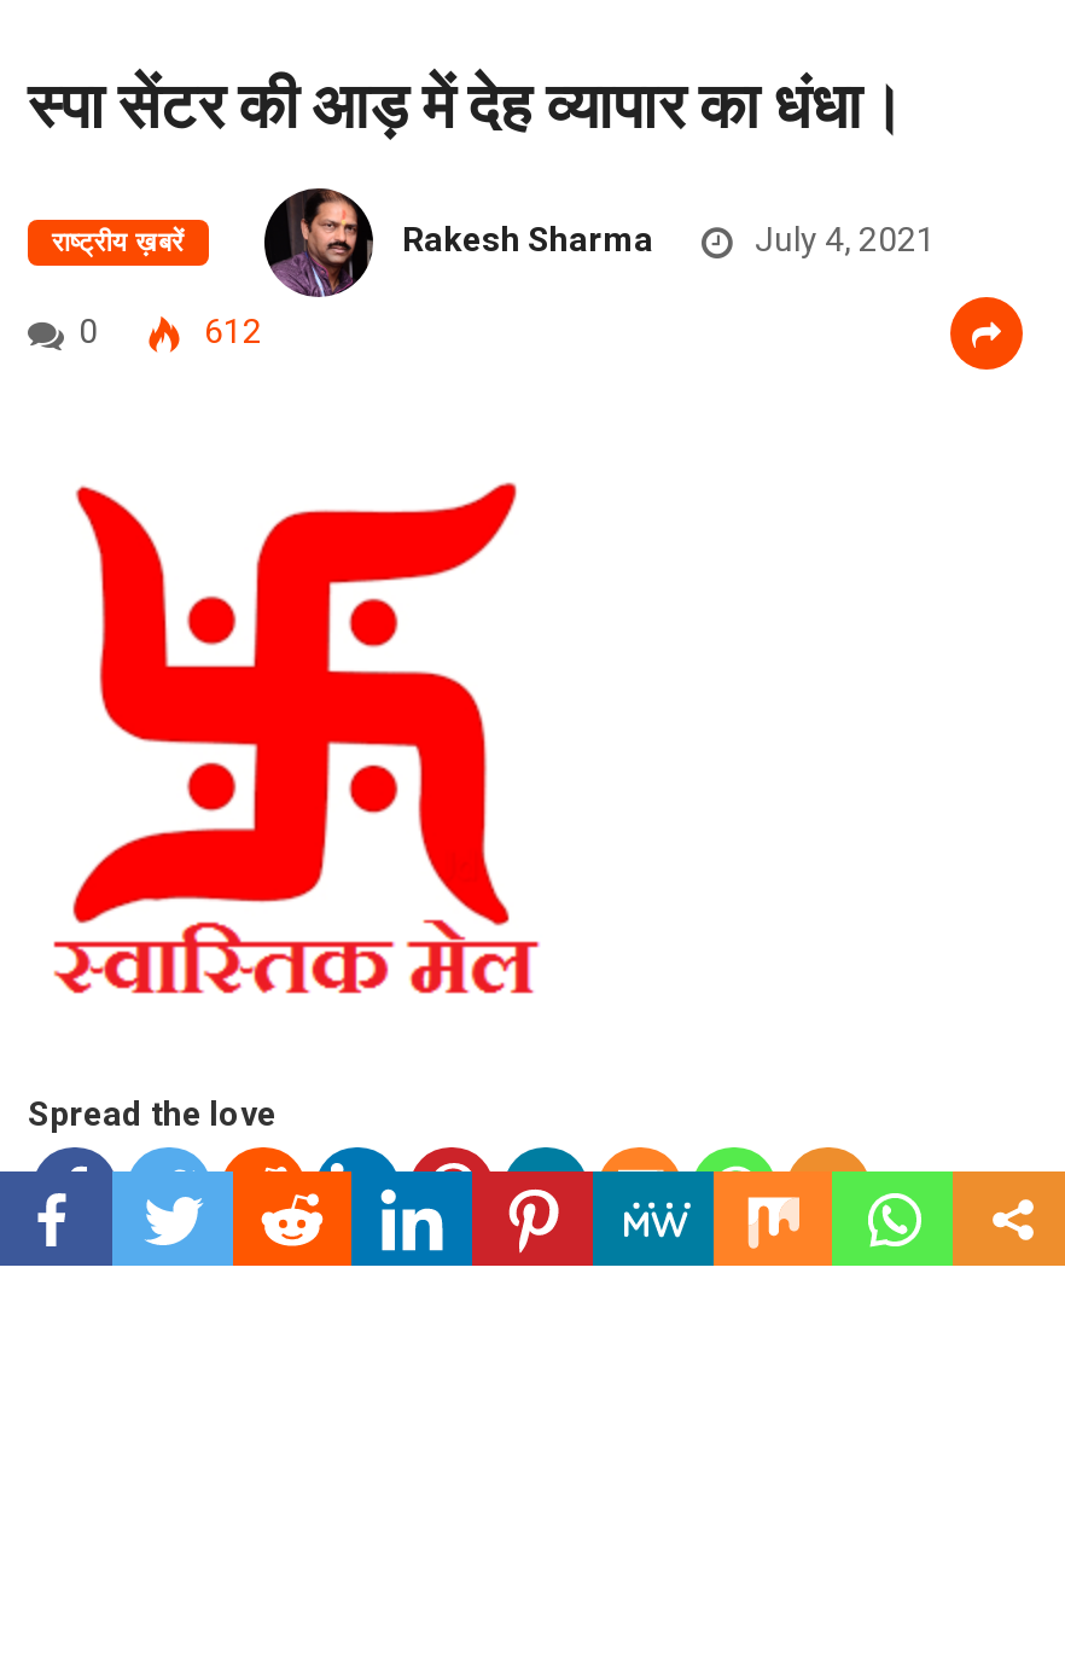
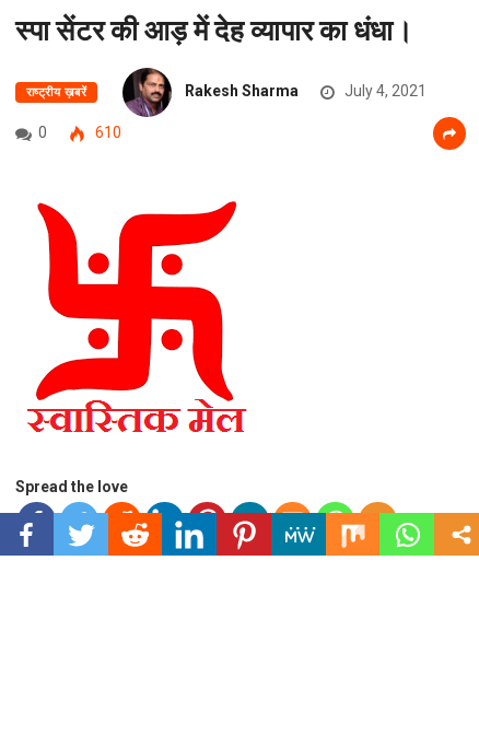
[197,311,262,350] 612 -> [92,123,121,141] 610

